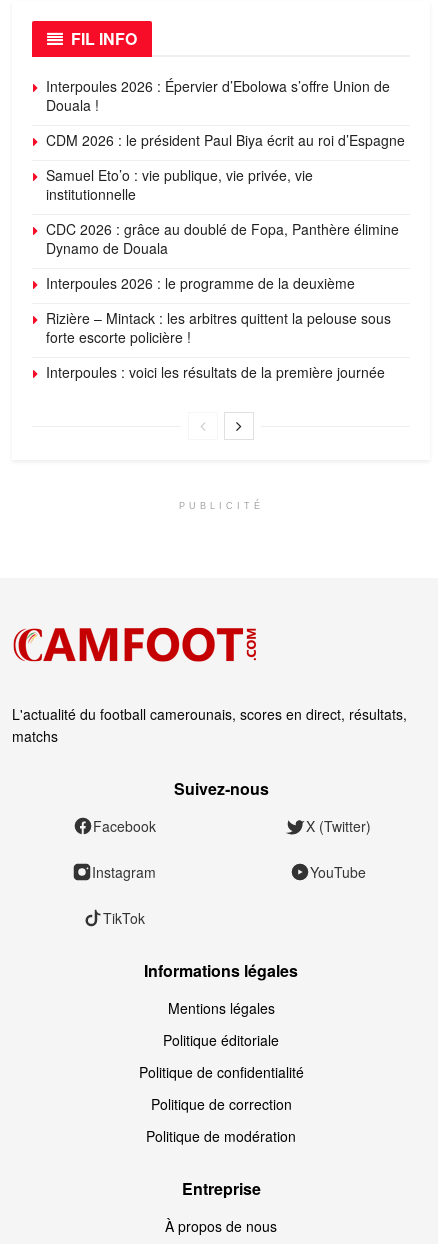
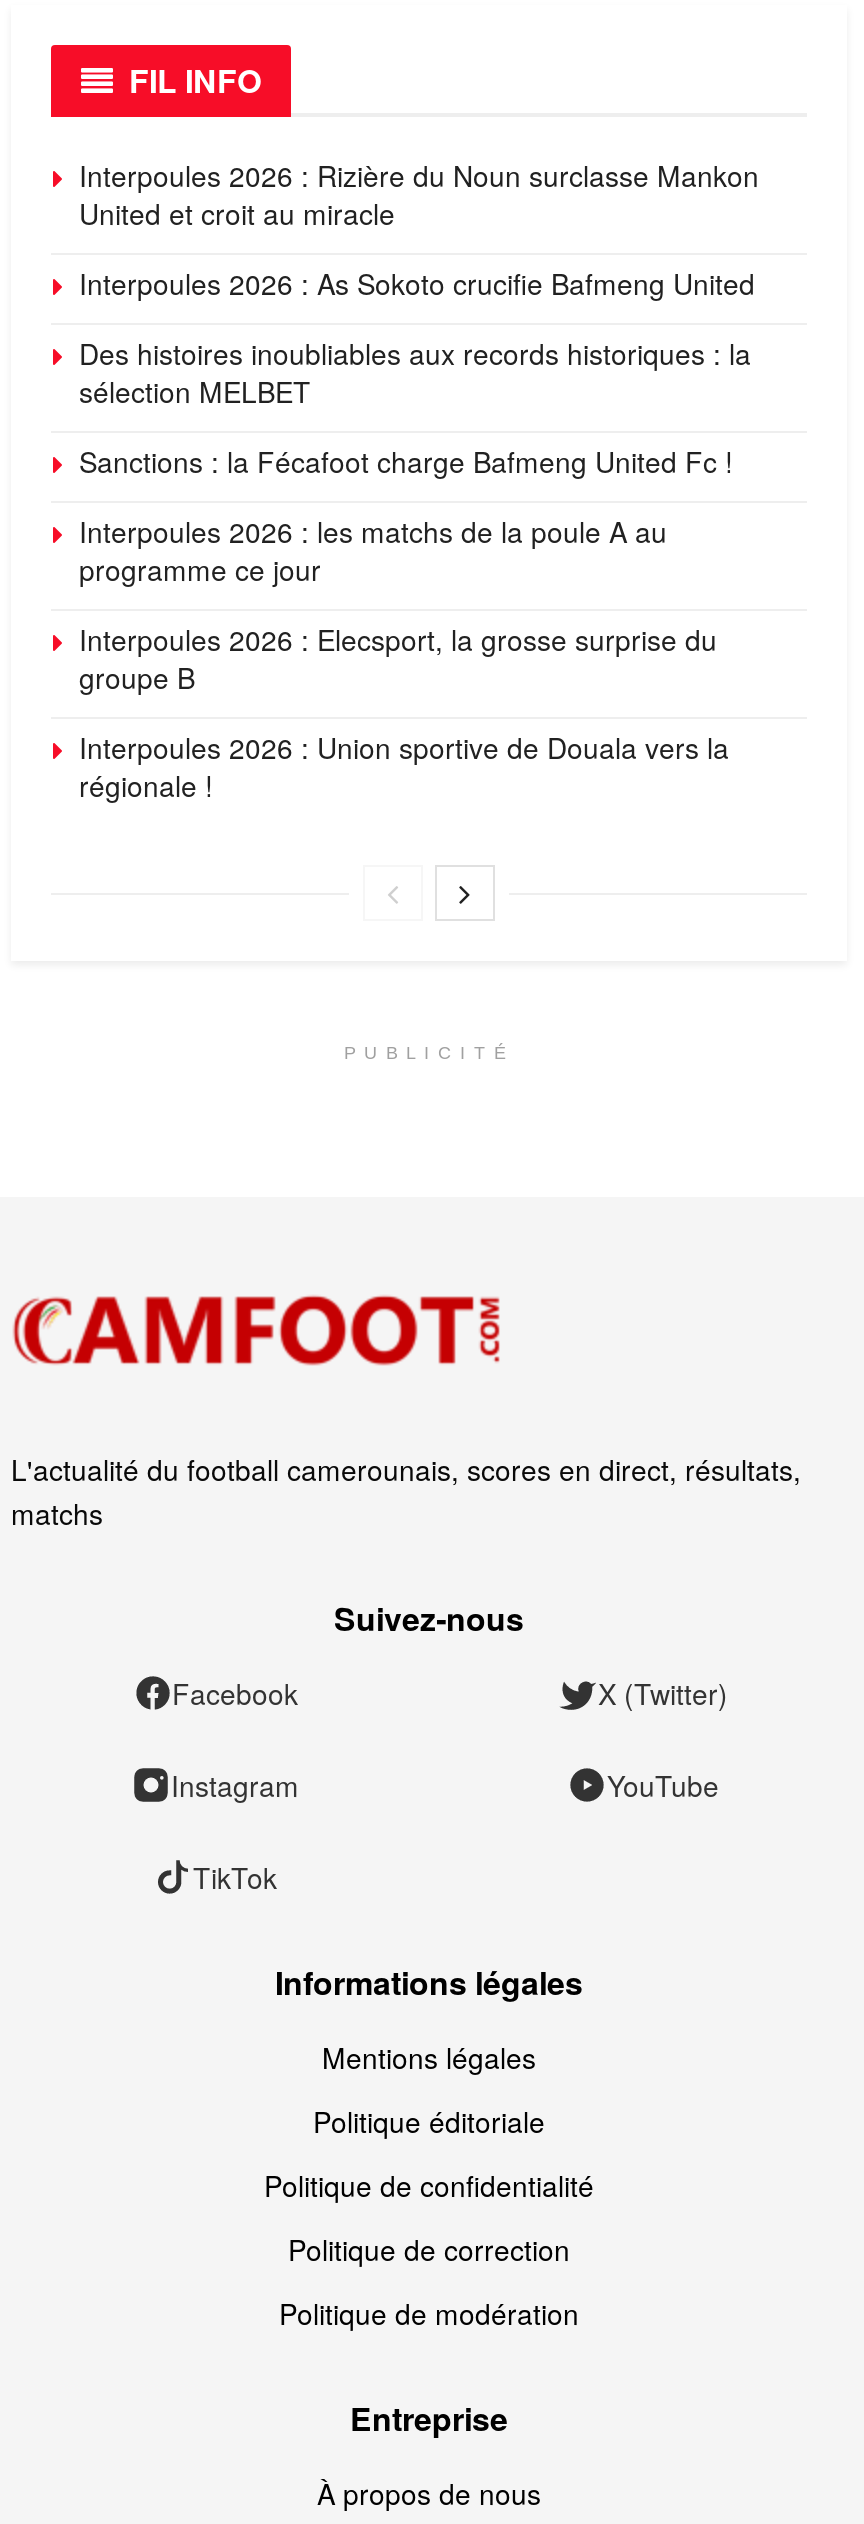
[46,76,390,115] Interpoules 2026 : Épervier d’Ebolowa s’offre Union de | Douala ! -> [79,154,759,232] Interpoules 2026 : Rizière du Noun surclasse Mankon | United et croit au miracle
[46,130,405,150] CDM 2026 : le président Paul Biya écrit au roi d’Espagne -> [79,262,755,302] Interpoules 2026 : As Sokoto crucifie Bafmeng United
[46,165,313,204] Samuel Eto’o : vie publique, vie privée, vie | institutionnelle -> [79,332,751,410] Des histoires inoubliables aux records historiques : la | sélection MELBET
[46,219,399,258] CDC 2026 : grâce au doublé de Fopa, Panthère élimine | Dynamo de Douala -> [79,440,733,480] Sanctions : la Fécafoot charge Bafmeng United Fc !
[46,273,355,293] Interpoules 2026 : le programme de la deuxième -> [79,510,667,588] Interpoules 2026 : les matchs de la poule A au | programme ce jour
[46,308,391,347] Rizière – Mintack : les arbitres quittent la pelouse sous | forte escorte policière ! -> [79,618,717,696] Interpoules 2026 : Elecsport, la grosse surprise du | groupe B
[46,362,385,382] Interpoules : voici les résultats de la première journée -> [79,726,729,804] Interpoules 2026 : Union sportive de Douala vers la | régionale !

